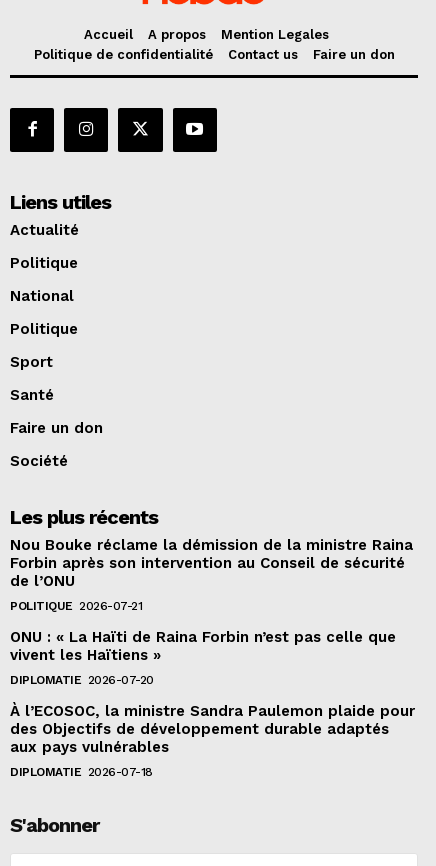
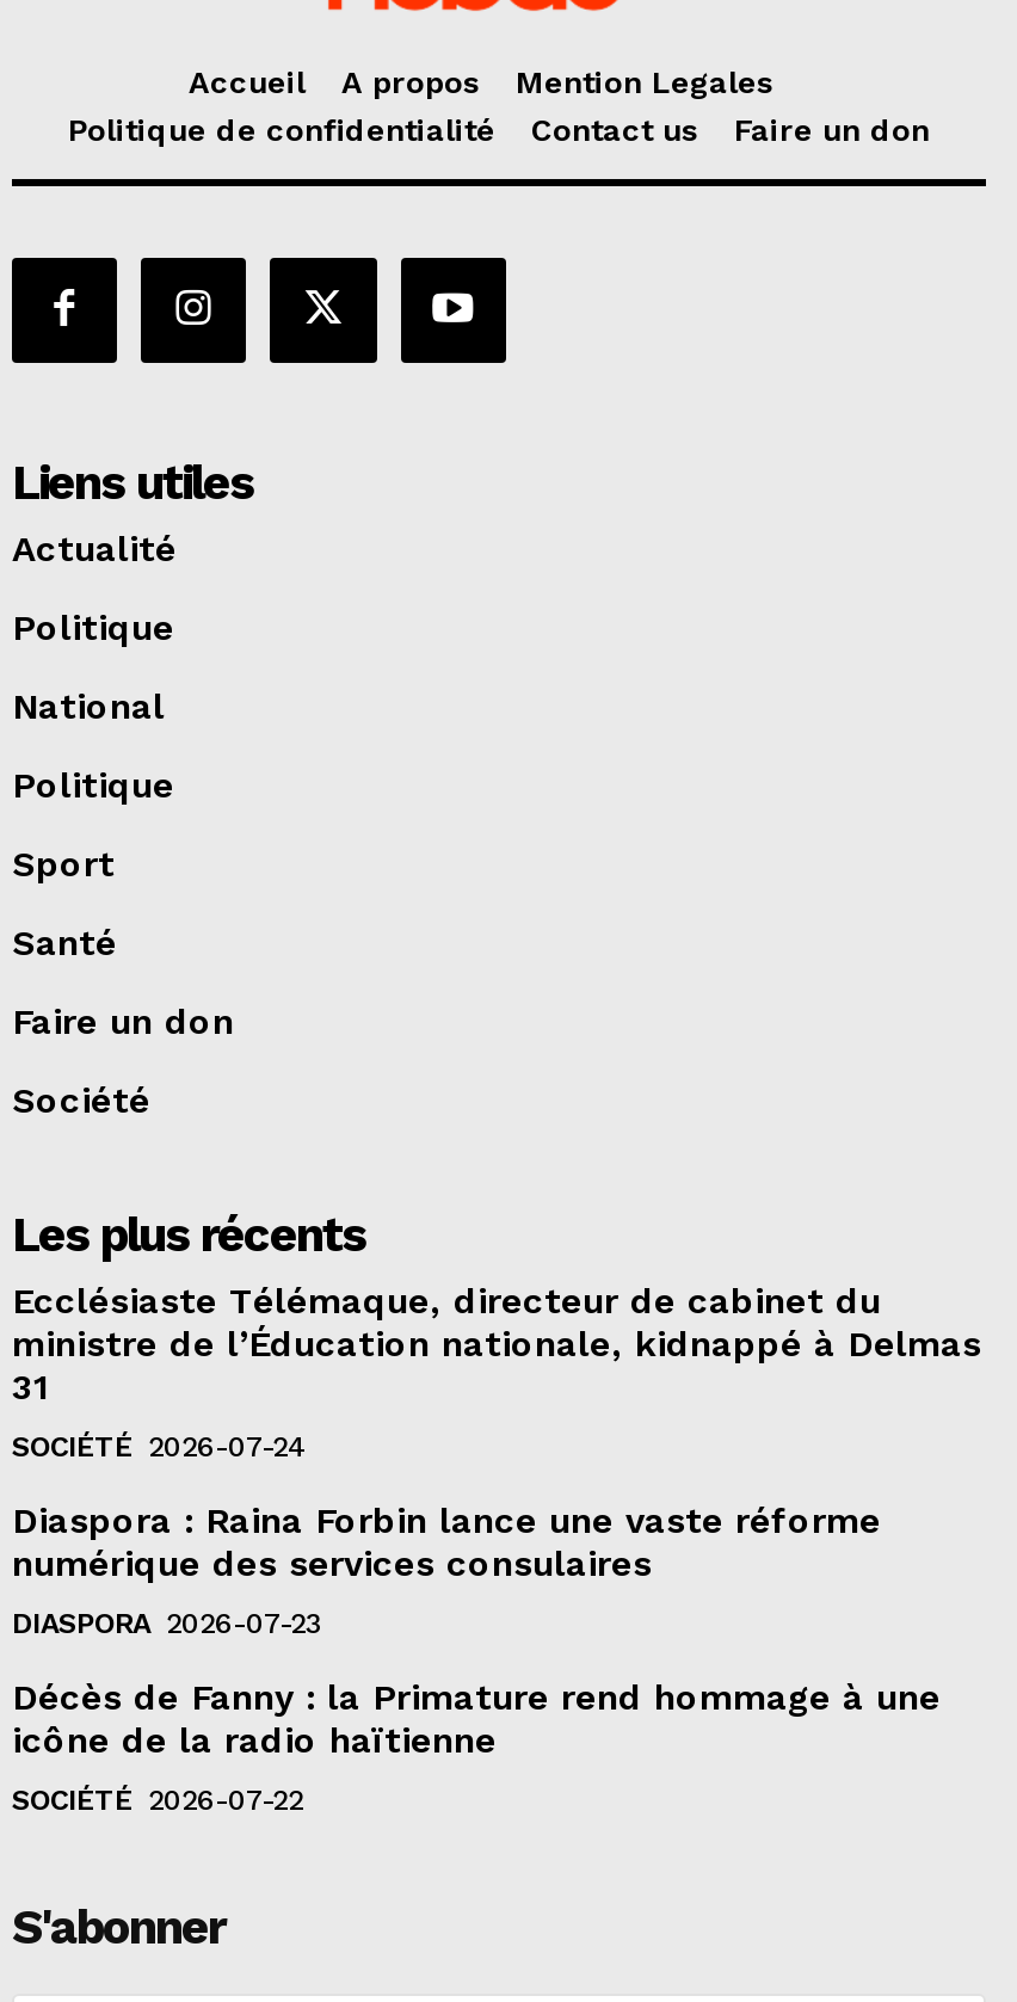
[10,536,413,590] Nou Bouke réclame la démission de la ministre Raina | Forbin après son intervention au Conseil de sécurité | de l’ONU -> [12,1280,981,1408] Ecclésiaste Télémaque, directeur de cabinet du | ministre de l’Éducation nationale, kidnappé à Delmas | 31
[10,599,142,613] POLITIQUE 2026-07-21 -> [12,1430,306,1463] SOCIÉTÉ 2026-07-24
[10,628,396,664] ONU : « La Haïti de Raina Forbin n’est pas celle que | vivent les Haïtiens » -> [12,1499,881,1585] Diaspora : Raina Forbin lance une vaste réforme | numérique des services consulaires
[10,673,153,687] DIPLOMATIE 2026-07-20 -> [12,1607,321,1640] DIASPORA 2026-07-23
[10,702,415,756] À l’ECOSOC, la ministre Sandra Paulemon plaide pour | des Objectifs de développement durable adaptés | aux pays vulnérables -> [12,1676,941,1762] Décès de Fanny : la Primature rend hommage à une | icône de la radio haïtienne
[10,765,152,779] DIPLOMATIE 2026-07-18 -> [12,1783,303,1817] SOCIÉTÉ 2026-07-22

